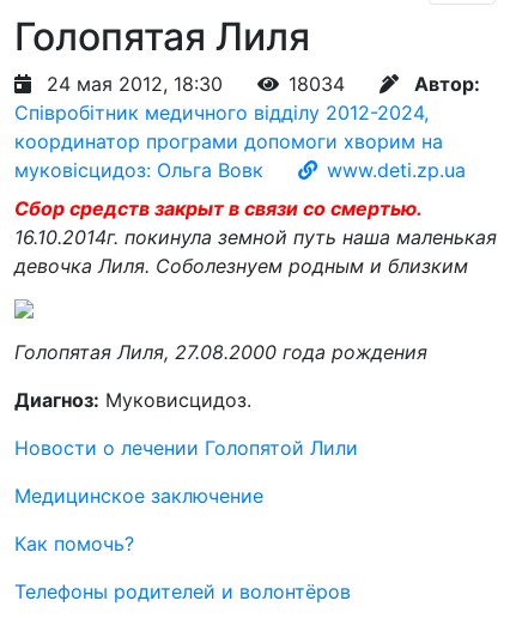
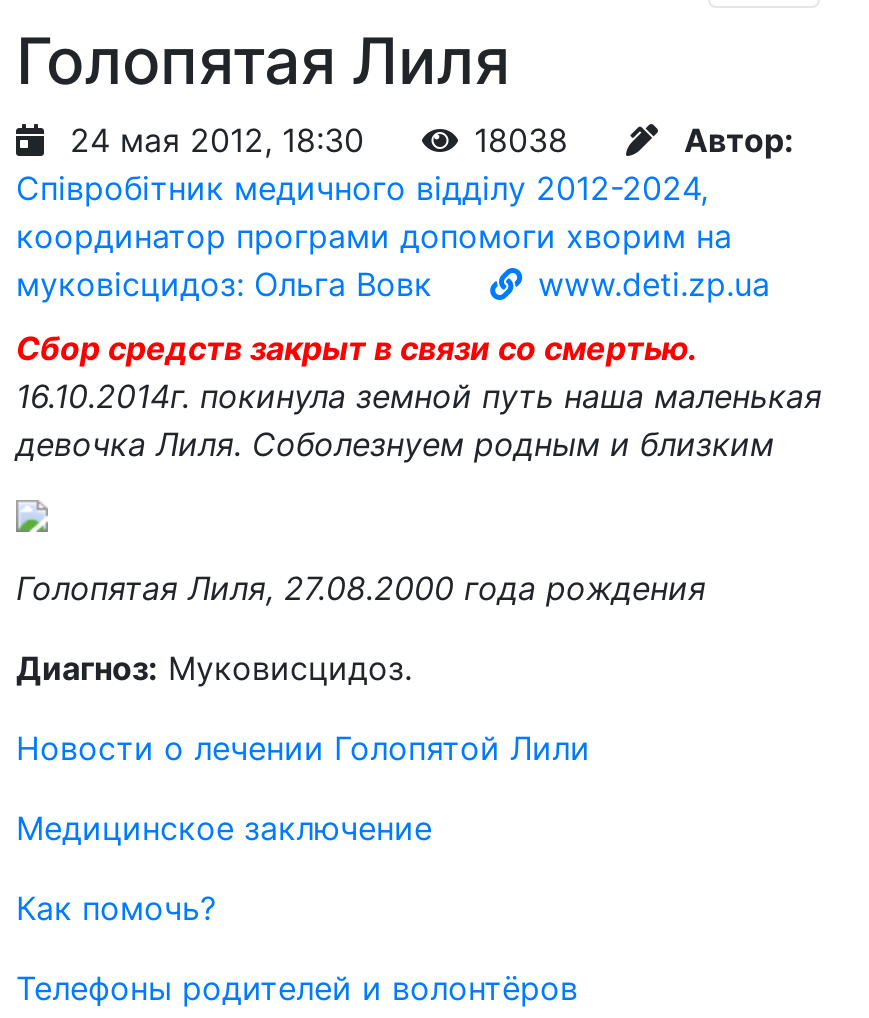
[289,72,351,96] 18034 -> [474,120,578,160] 18038

